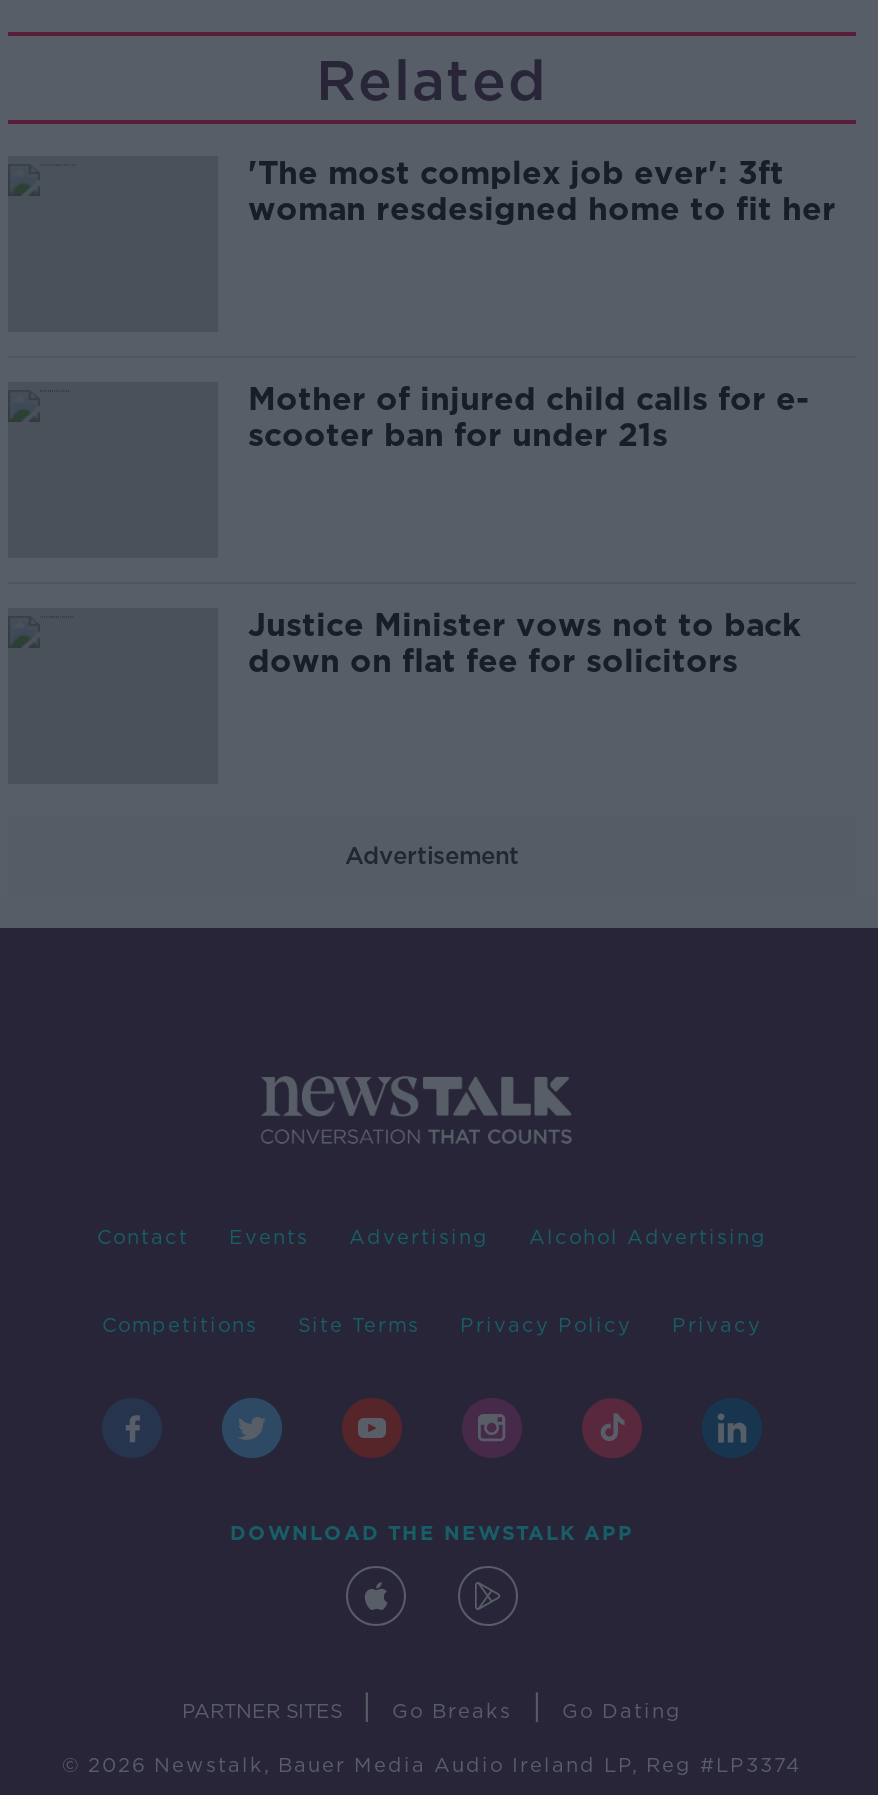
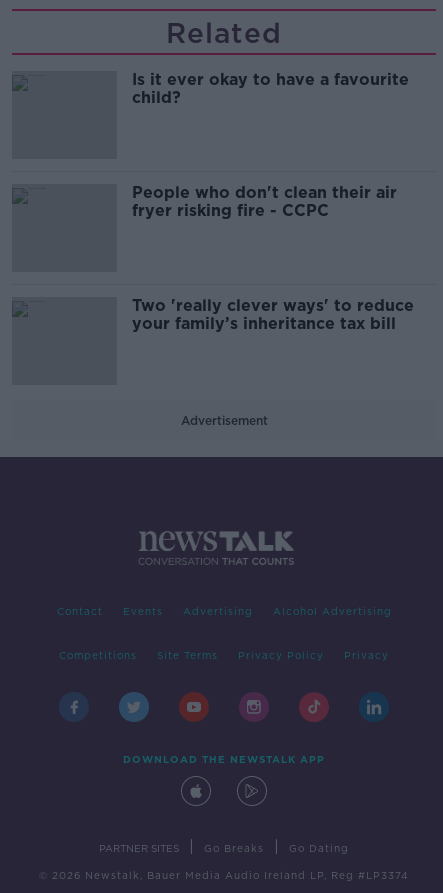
[248,154,836,228] 'The most complex job ever': 3ft | woman resdesigned home to fit her -> [132,70,409,107] Is it ever okay to have a favourite | child?
[248,380,810,454] Mother of injured child calls for e- | scooter ban for under 21s -> [132,183,397,220] People who don't clean their air | fryer risking fire - CCPC
[248,606,800,680] Justice Minister vows not to back | down on flat fee for solicitors -> [132,296,414,333] Two 'really clever ways' to reduce | your family’s inheritance tax bill

